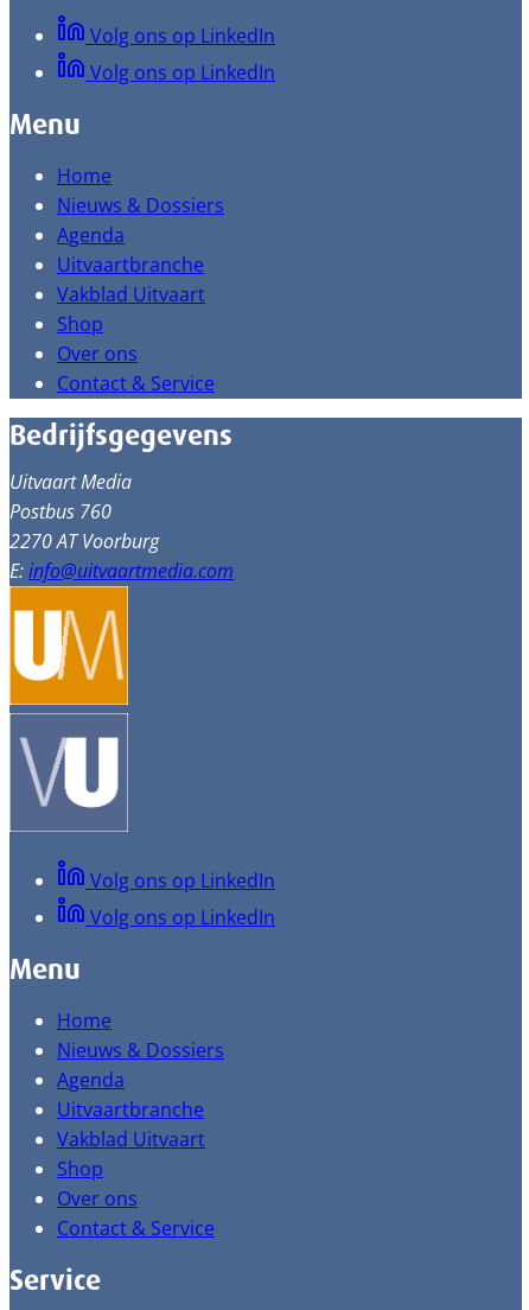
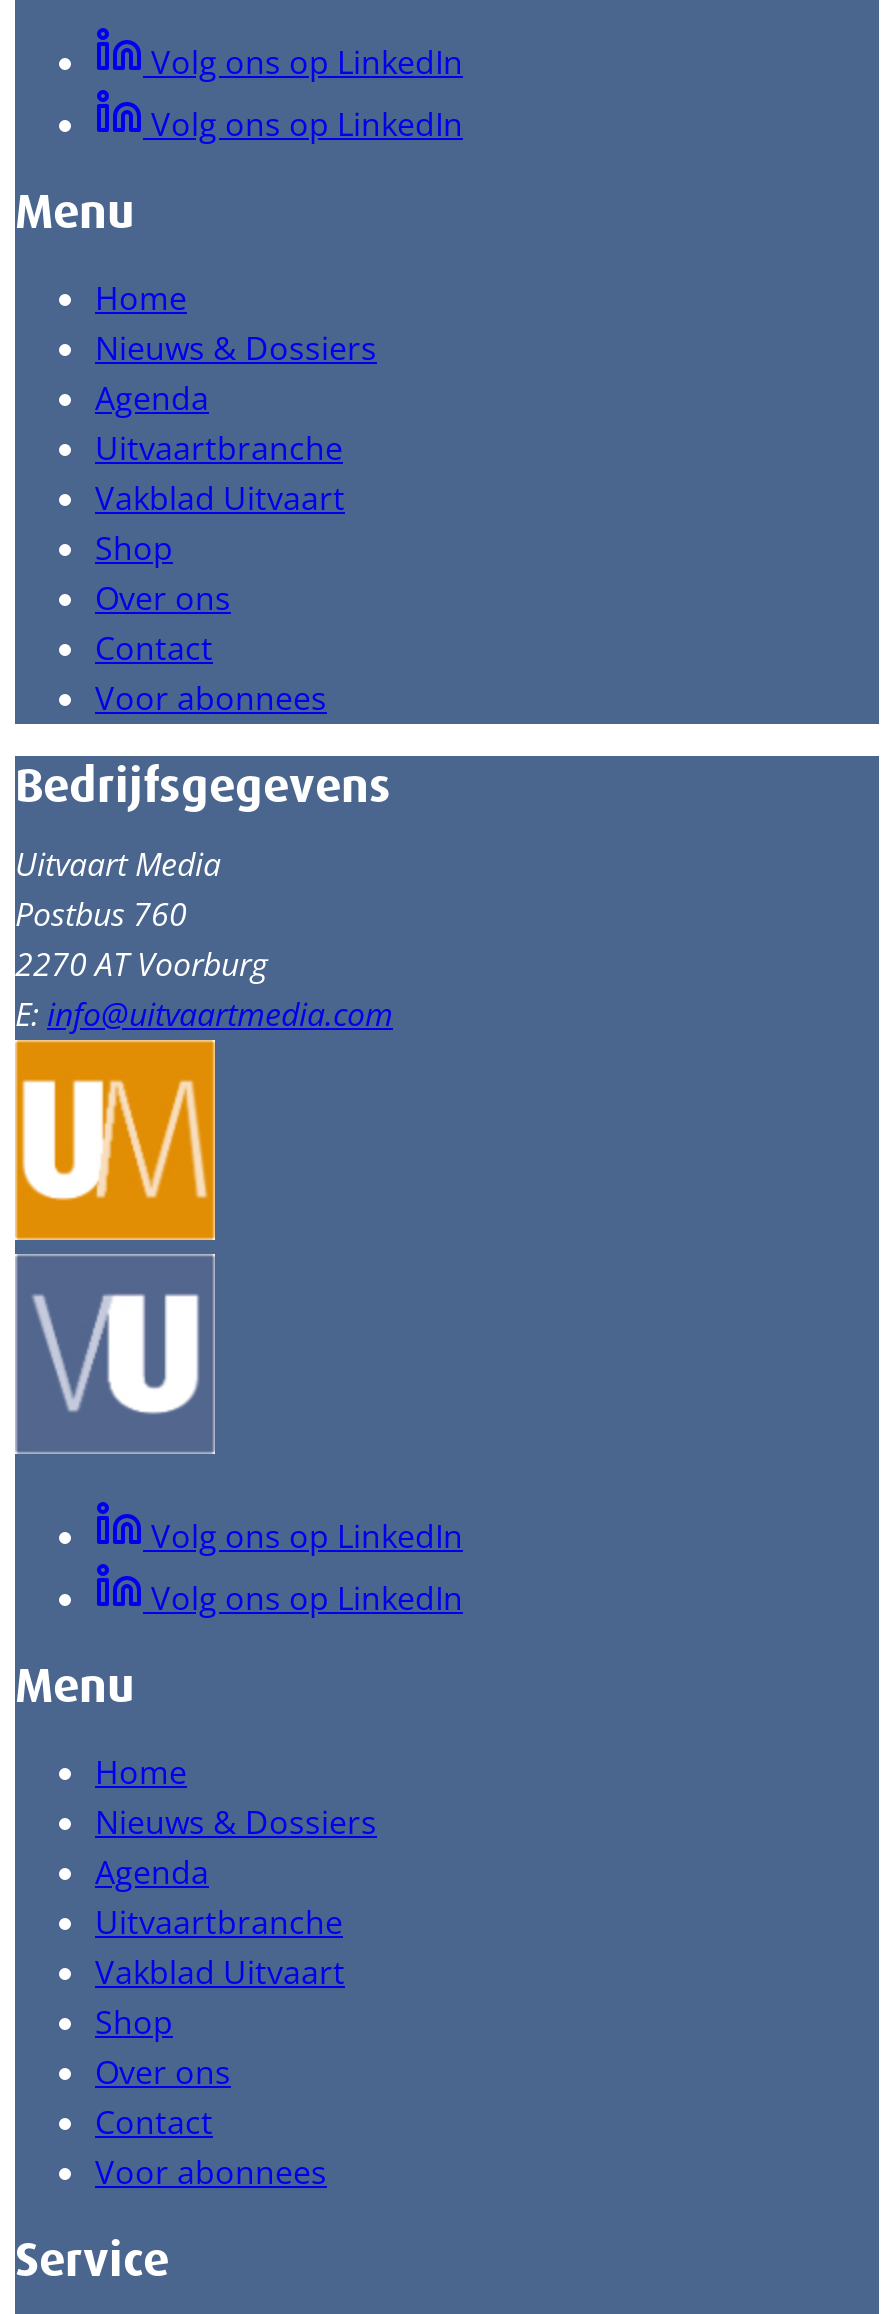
[57,370,215,396] Contact & Service -> [95,626,327,720] Contact | Voor abonnees
[57,1215,215,1241] Contact & Service -> [95,2100,327,2194] Contact | Voor abonnees

